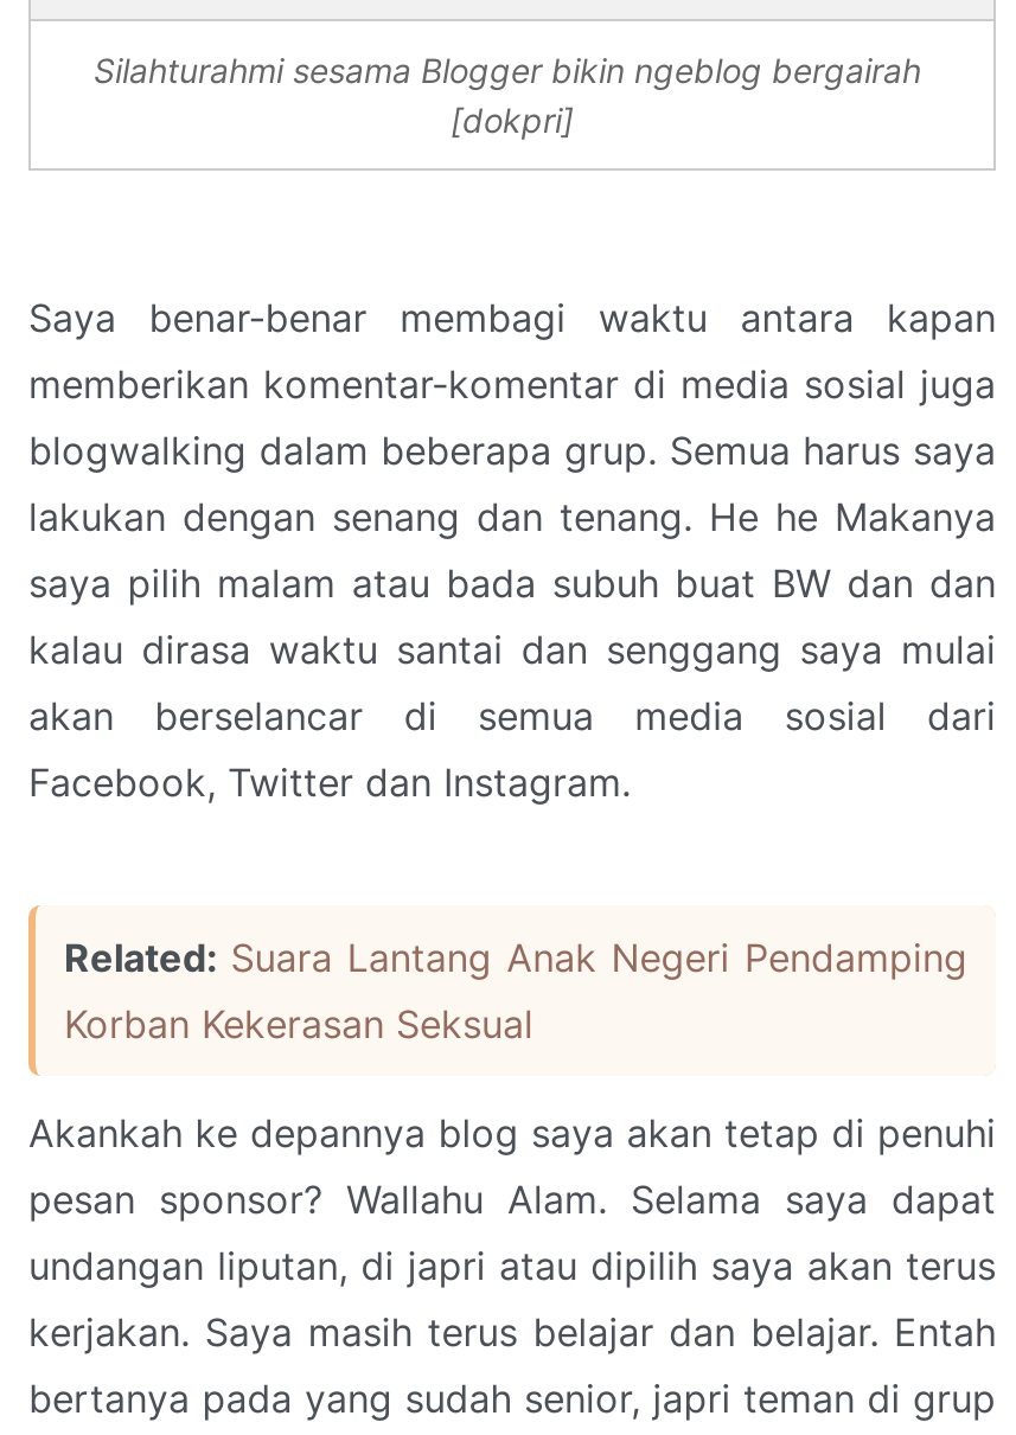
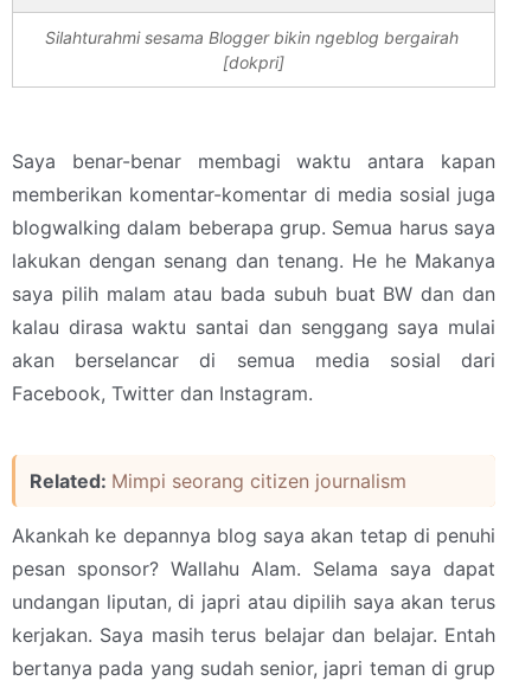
[64,934,967,1048] Related: Suara Lantang Anak Negeri Pendamping | Korban Kekerasan Seksual -> [30,469,406,493] Related: Mimpi seorang citizen journalism

